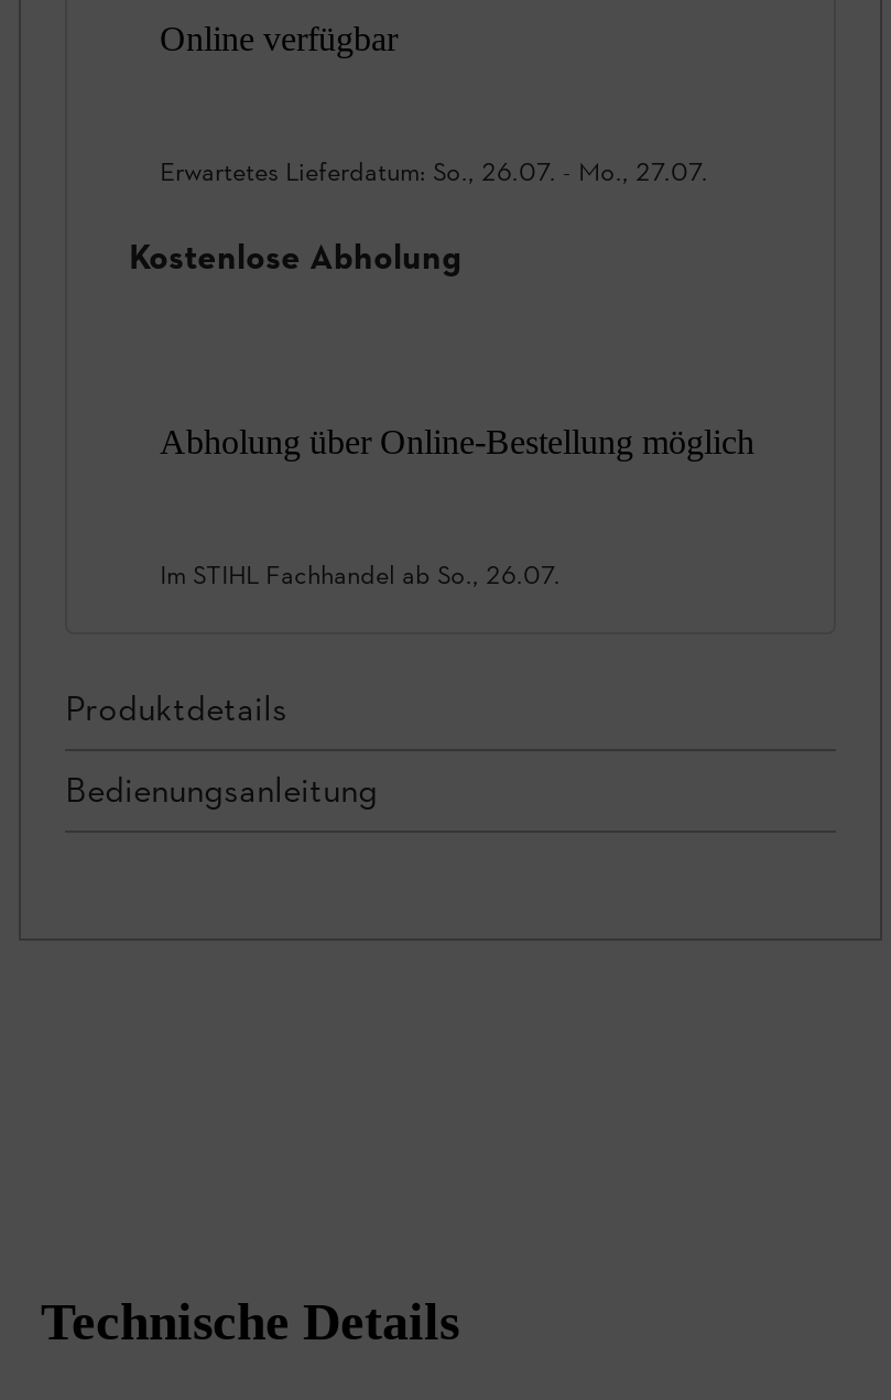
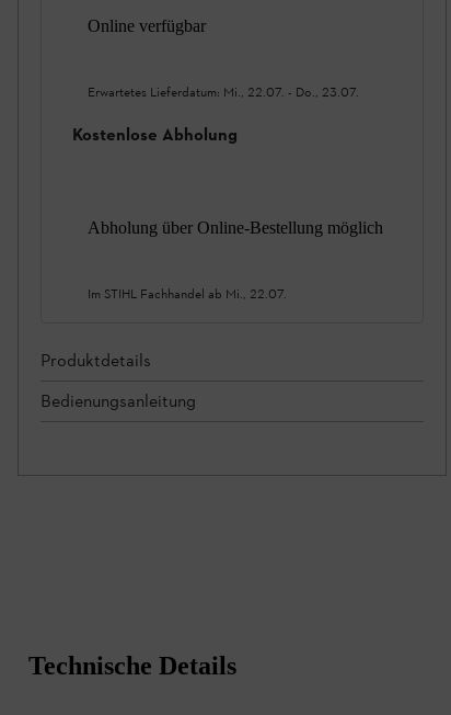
[160,157,708,187] Erwartetes Lieferdatum: So., 26.07. - Mo., 27.07. -> [88,85,359,100] Erwartetes Lieferdatum: Mi., 22.07. - Do., 23.07.
[160,561,561,592] Im STIHL Fachhandel ab So., 26.07. -> [88,286,287,301] Im STIHL Fachhandel ab Mi., 22.07.

